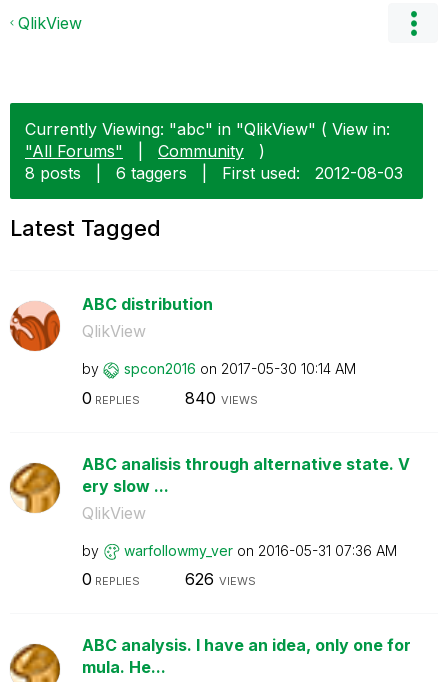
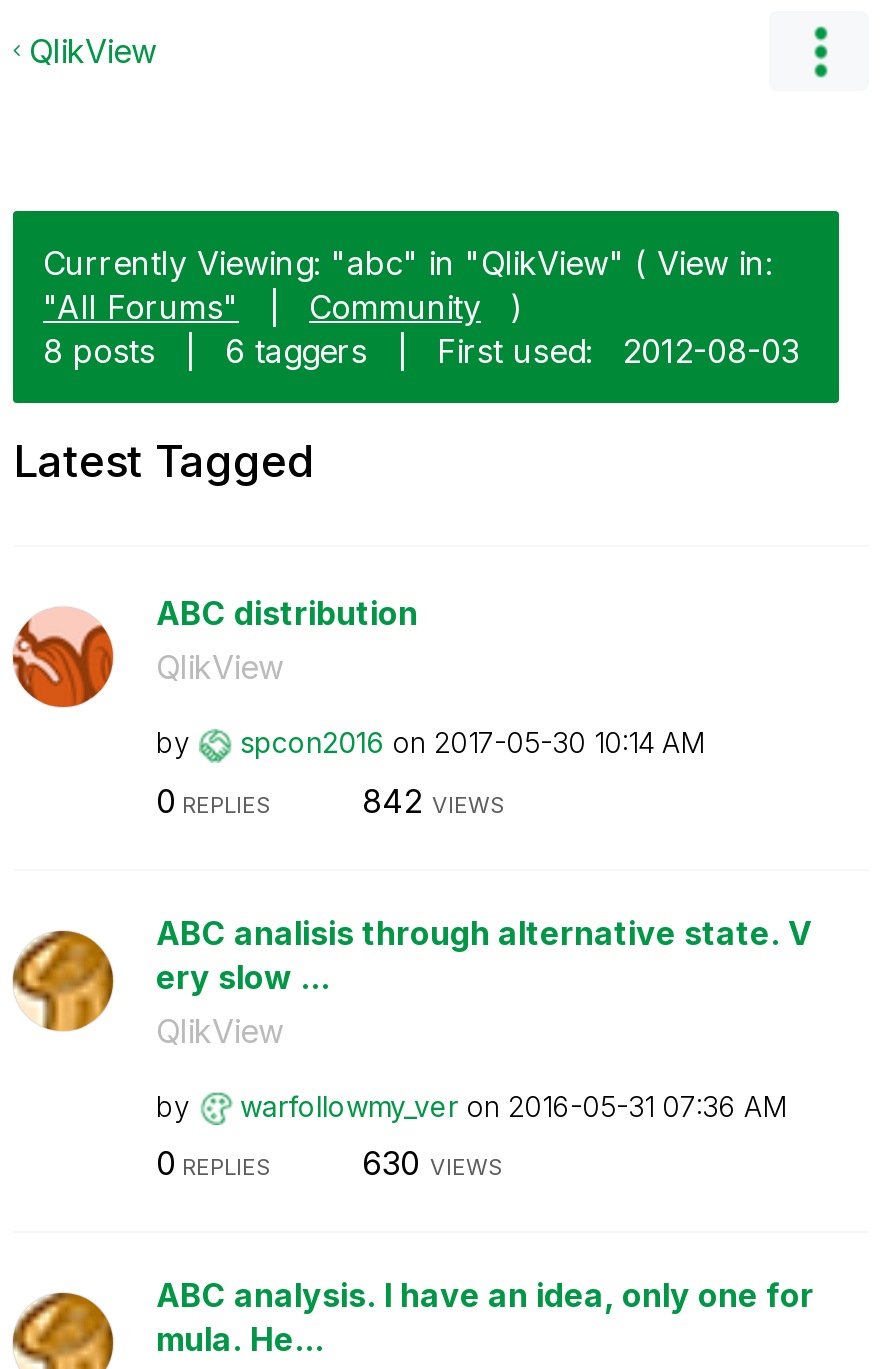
[184,387,257,407] 840 VIEWS -> [362,780,506,820] 842 VIEWS
[184,569,255,589] 626 VIEWS -> [362,1143,504,1183] 630 VIEWS

